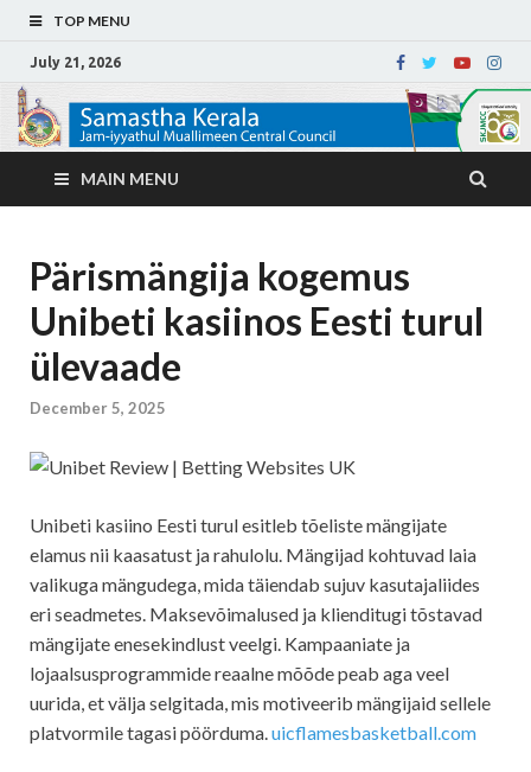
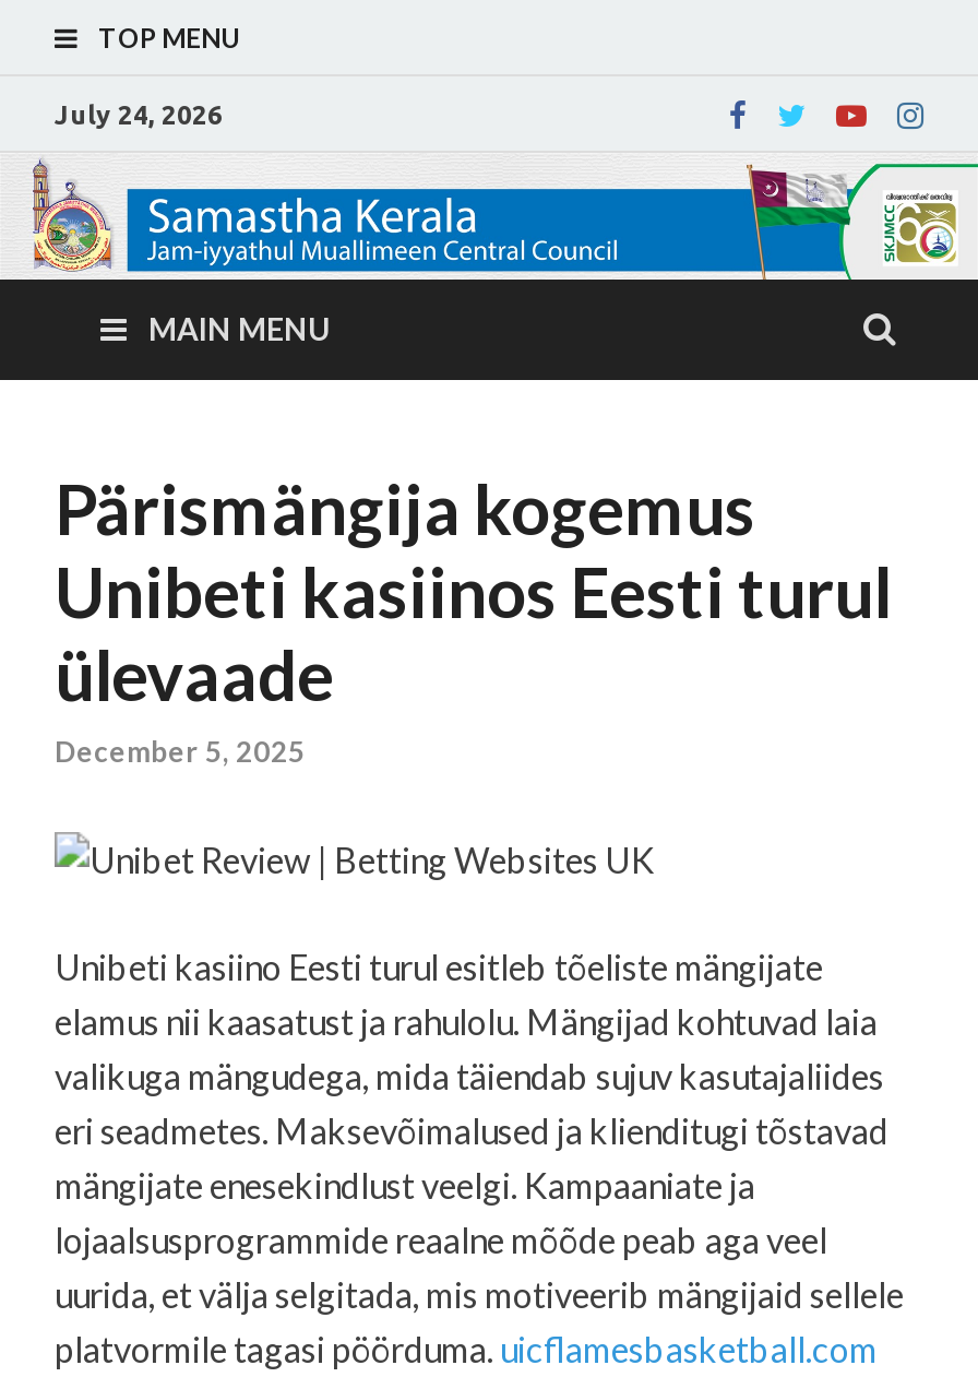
[30,54,121,69] July 21, 2026 -> [55,99,223,128] July 24, 2026

